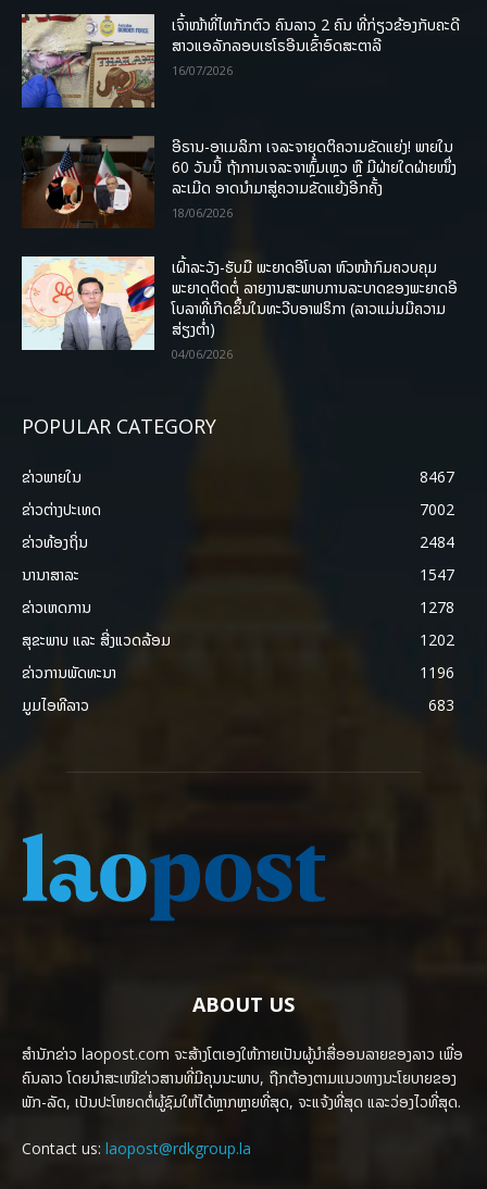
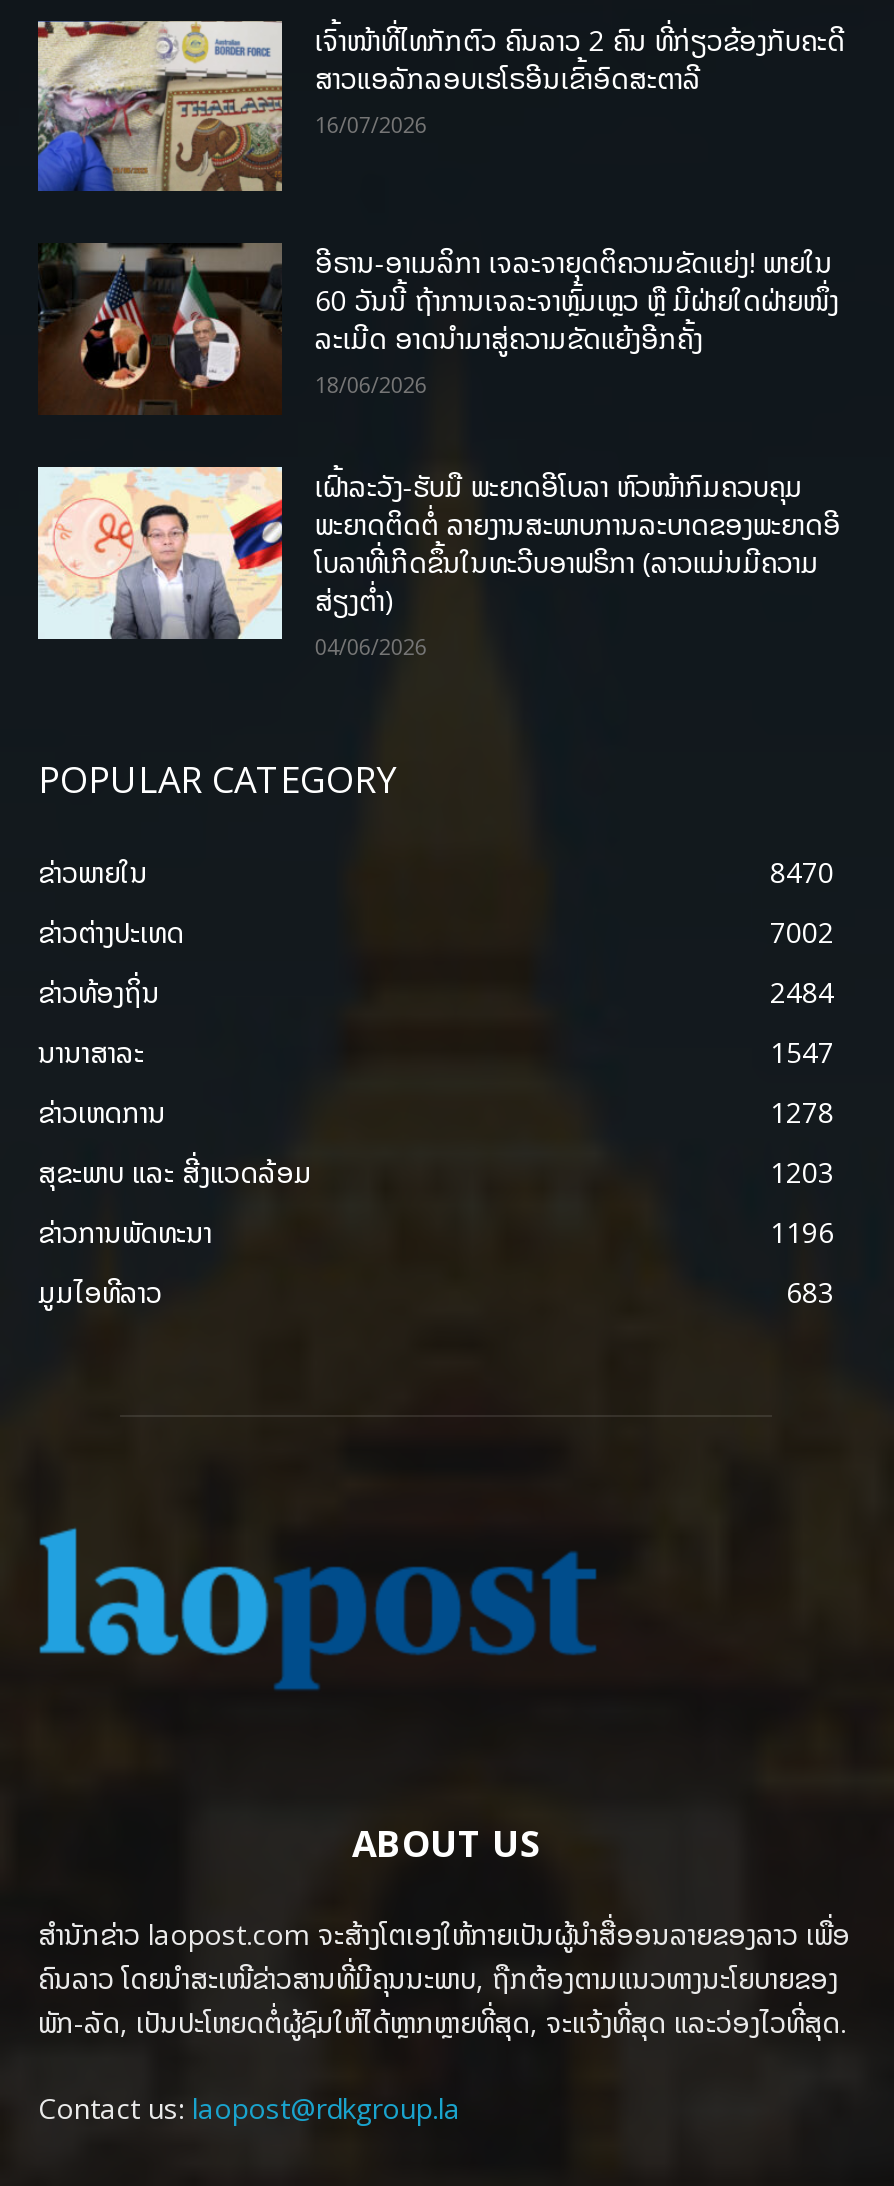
[420,466,454,487] 8467 -> [770,852,834,890] 8470
[420,629,454,650] 1202 -> [770,1152,834,1190] 1203

